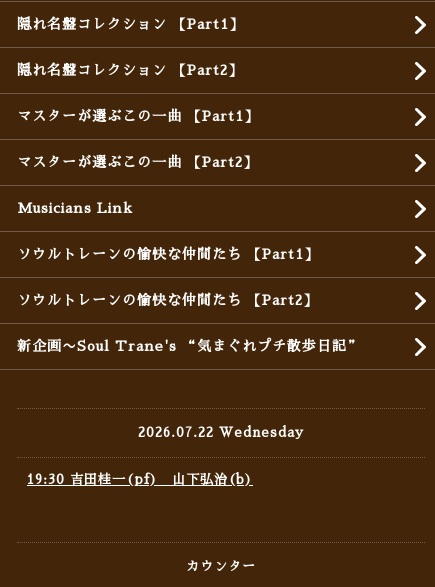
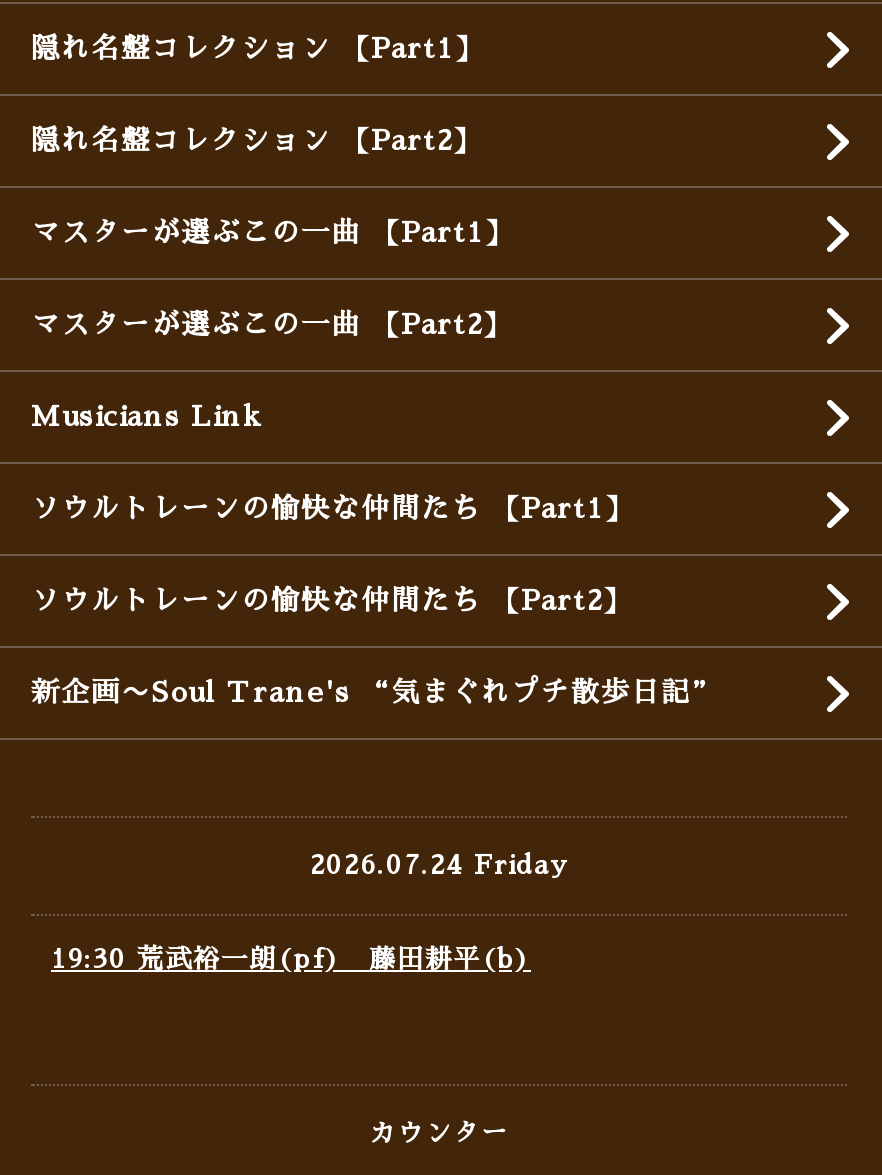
[138,426,304,439] 2026.07.22 Wednesday -> [310,852,568,878] 2026.07.24 Friday
[27,473,253,486] 19:30 吉田桂一(pf) 山下弘治(b) -> [51,946,531,972] 19:30 荒武裕一朗(pf) 藤田耕平(b)

